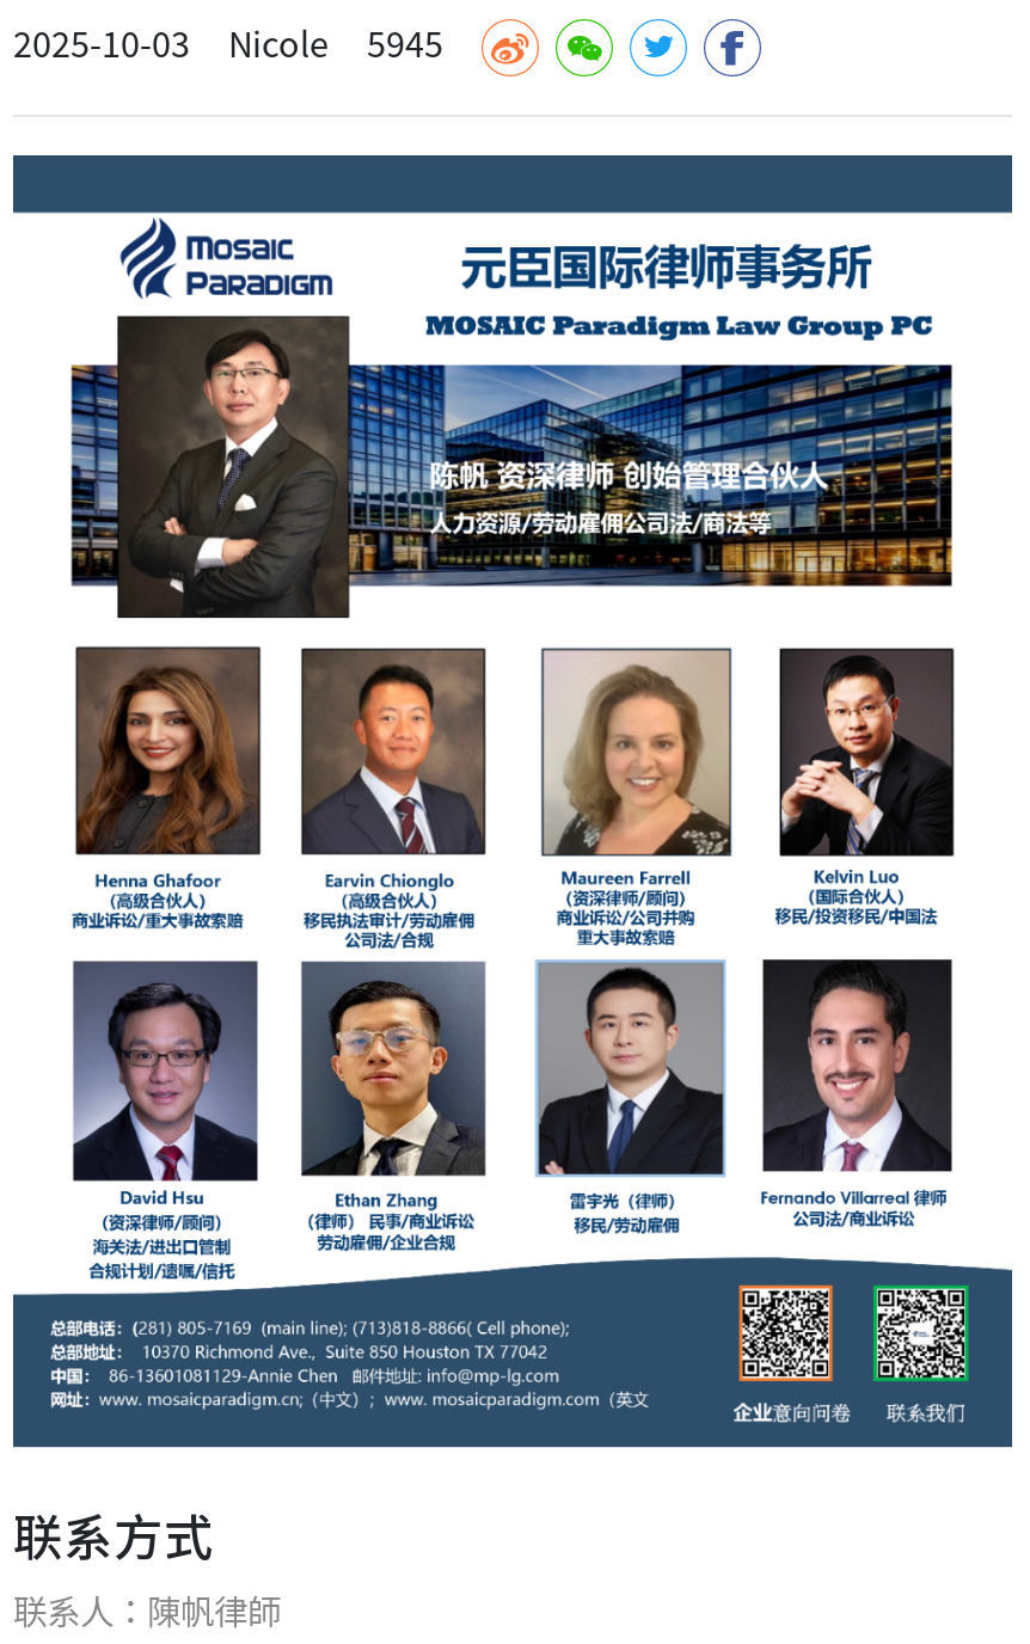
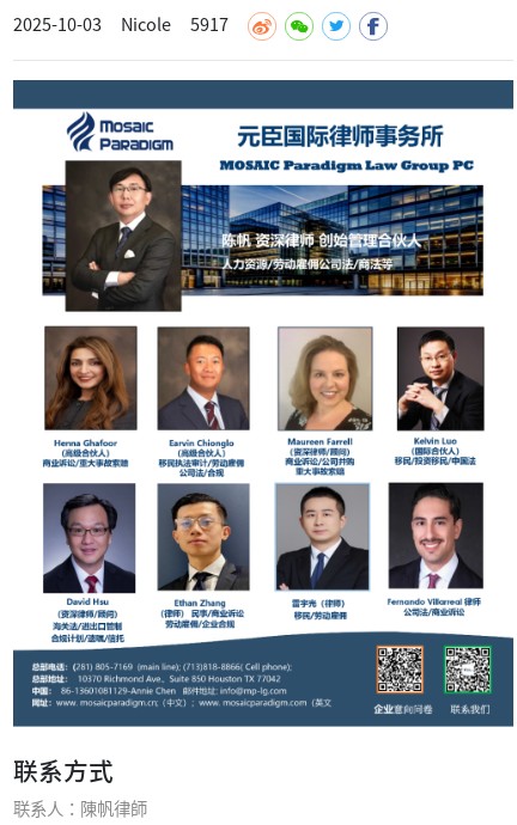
[13,16,443,66] 2025-10-03 Nicole 5945 -> [13,11,229,36] 2025-10-03 Nicole 5917

